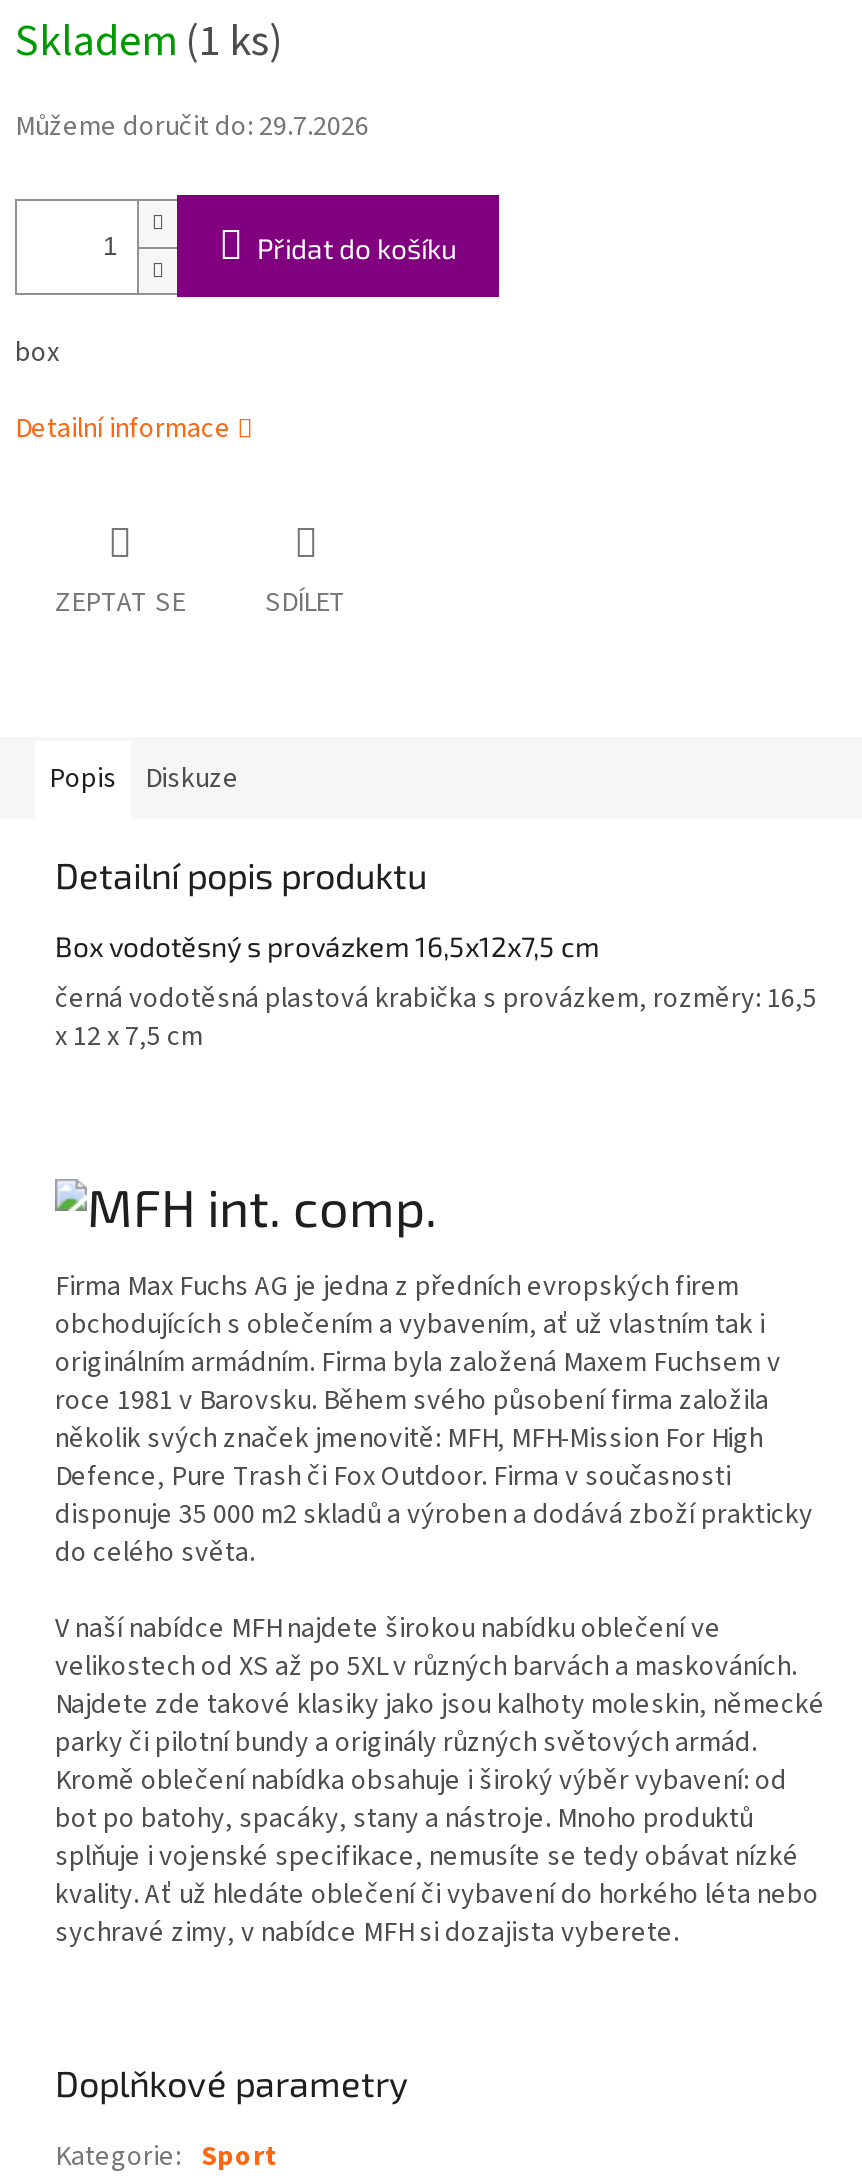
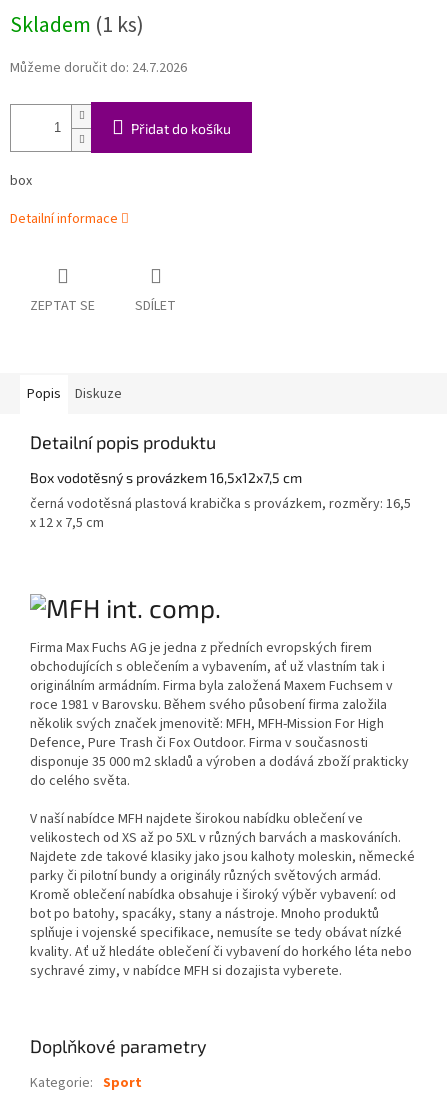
[15,108,369,148] Můžeme doručit do: 29.7.2026 -> [10,58,187,78] Můžeme doručit do: 24.7.2026

